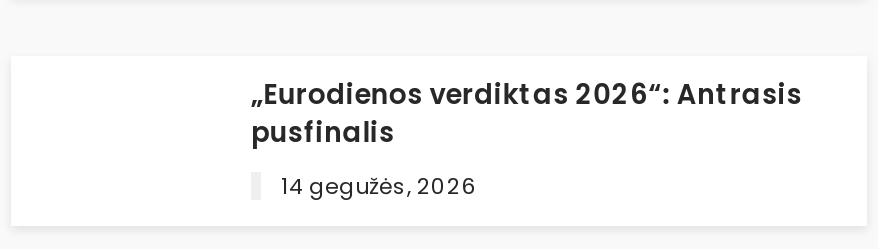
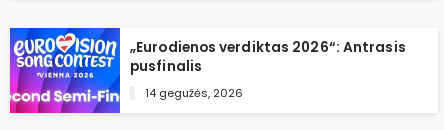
none -> [9,27,121,114] [image]

